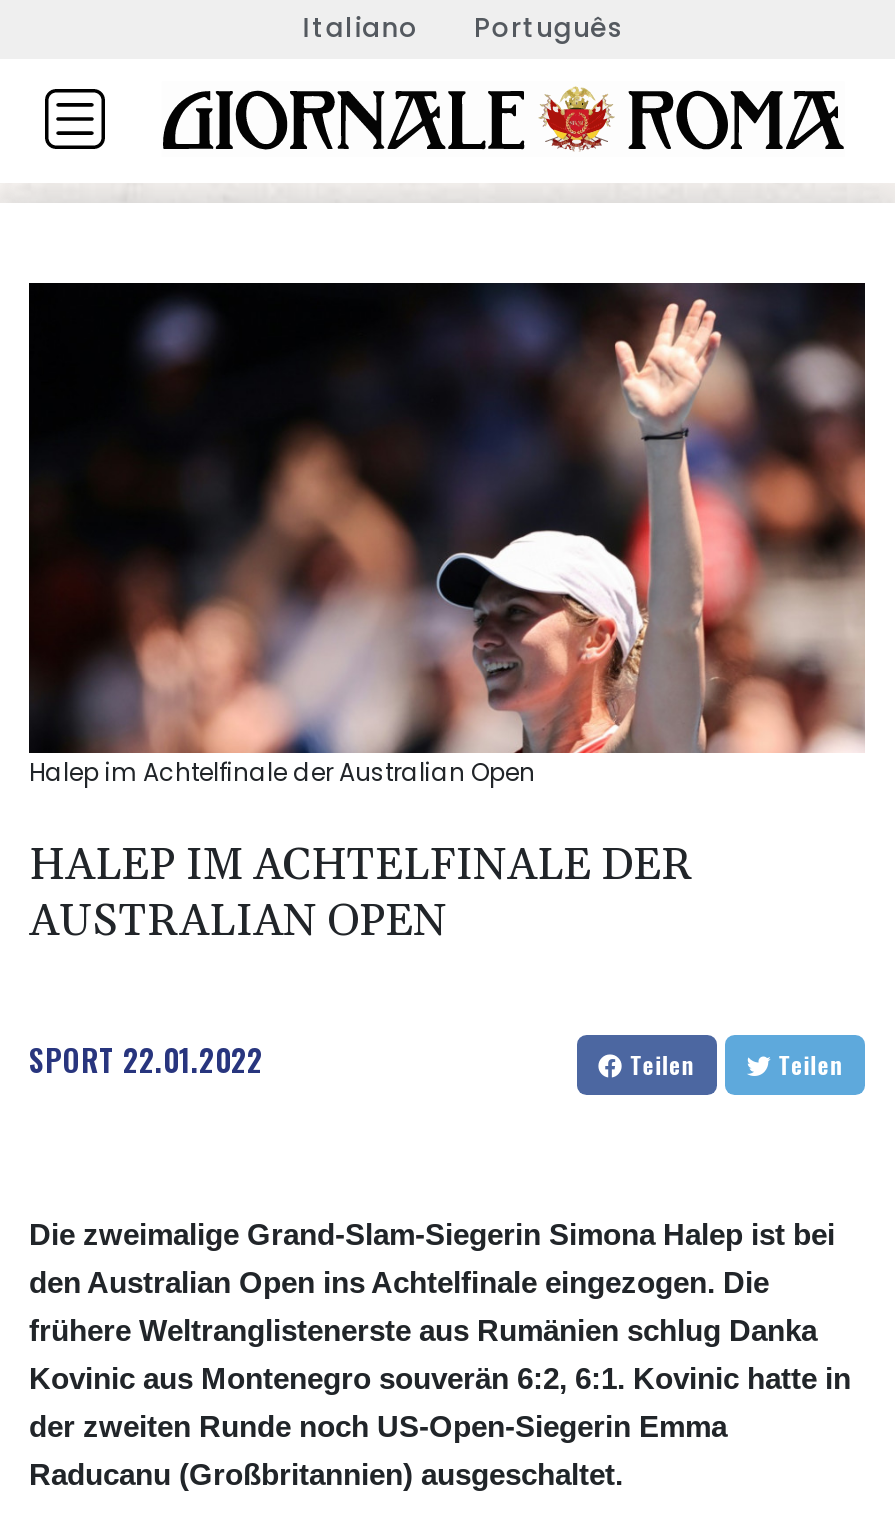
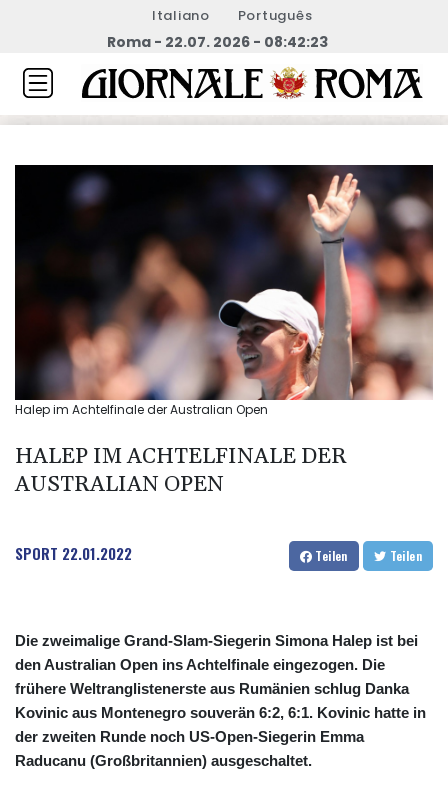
none -> [106,32,327,52] Roma - 22.07. 2026 - 08:42:23

